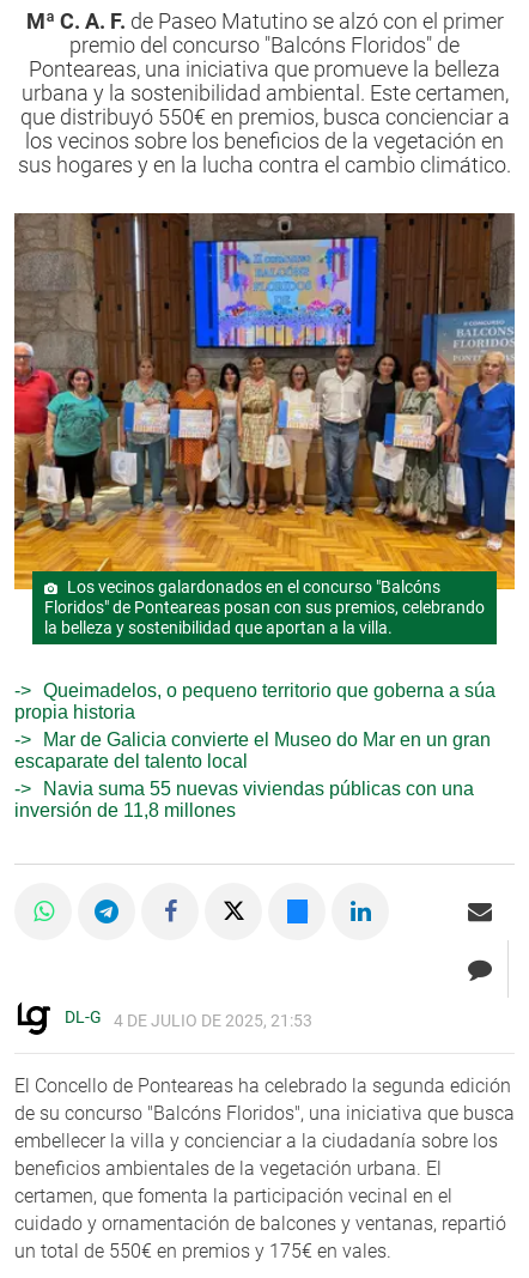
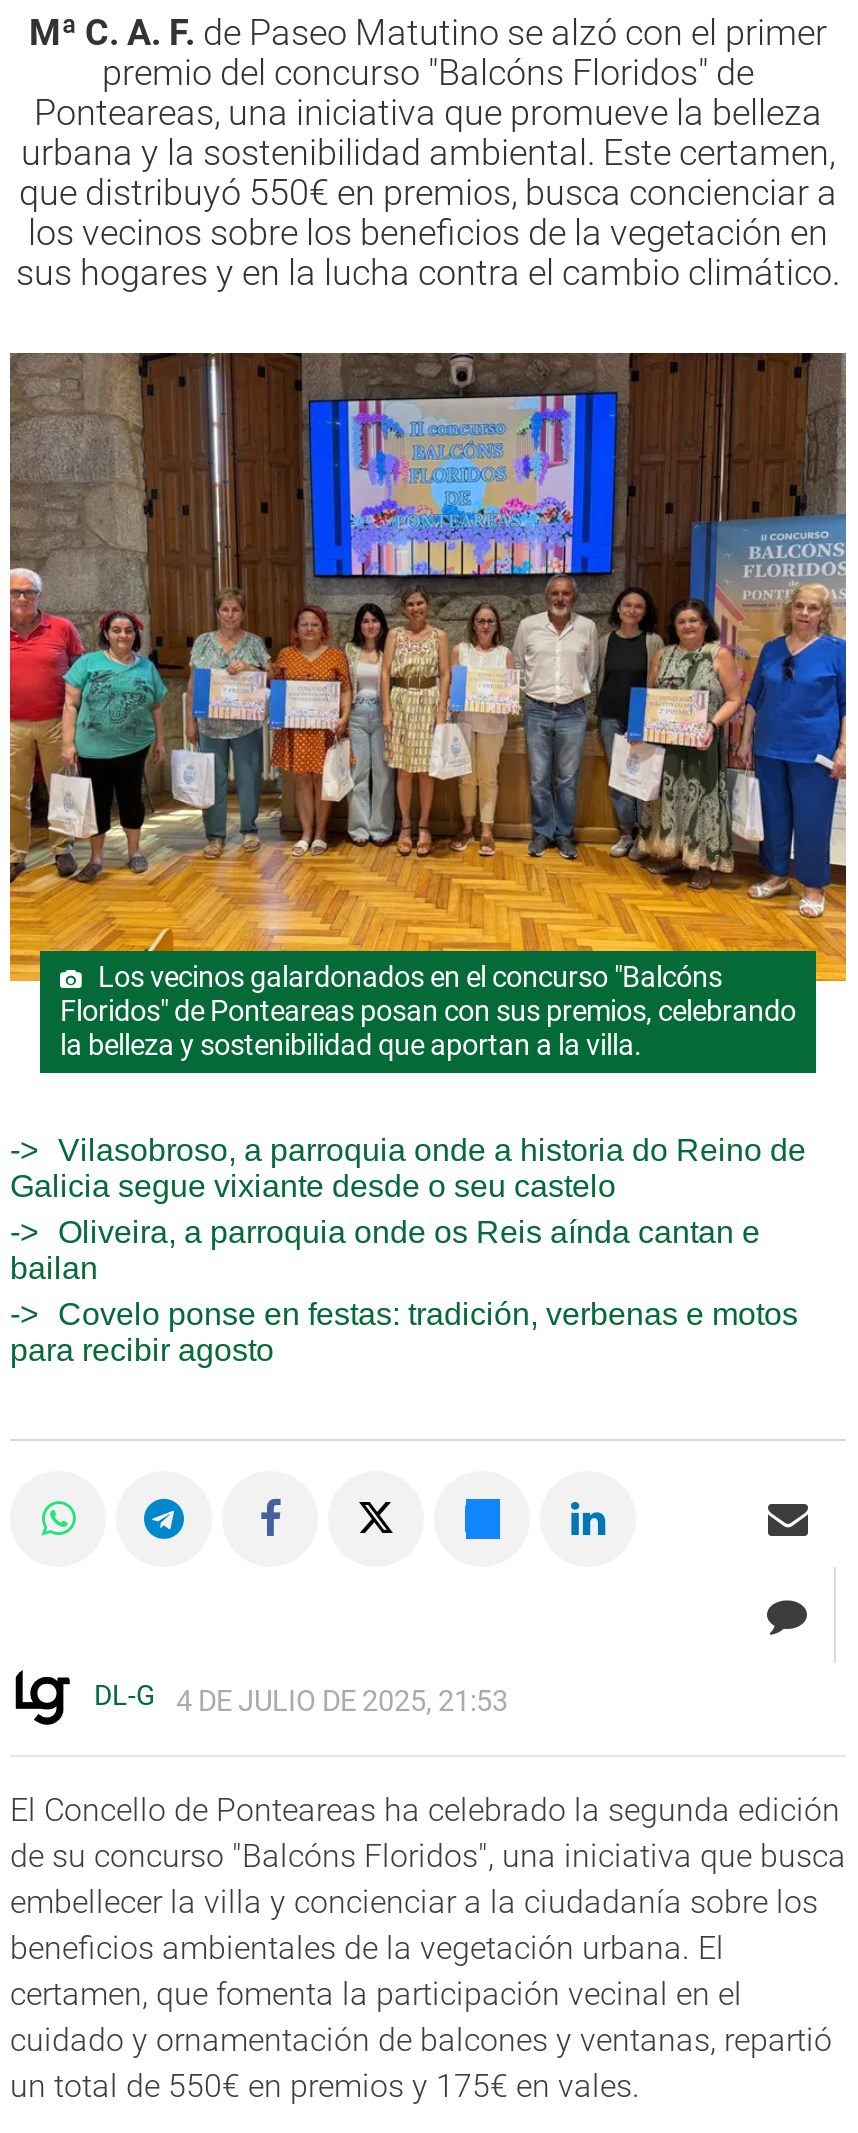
[14,680,495,820] Queimadelos, o pequeno territorio que goberna a súa | propia historia | Mar de Galicia convierte el Museo do Mar en un gran | escaparate del talento local | Navia suma 55 nuevas viviendas públicas con una | inversión de 11,8 millones -> [10,1132,806,1366] Vilasobroso, a parroquia onde a historia do Reino de | Galicia segue vixiante desde o seu castelo | Oliveira, a parroquia onde os Reis aínda cantan e | bailan | Covelo ponse en festas: tradición, verbenas e motos | para recibir agosto

